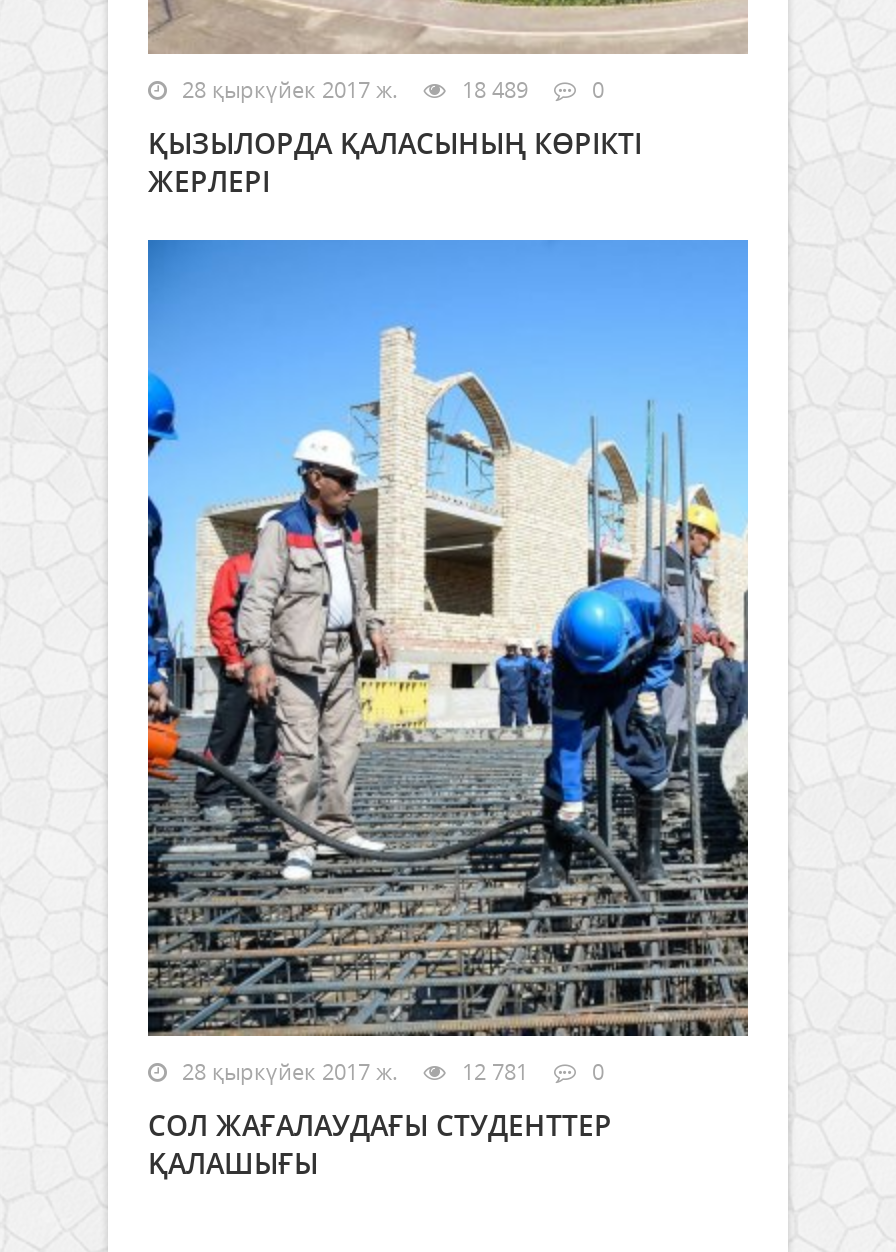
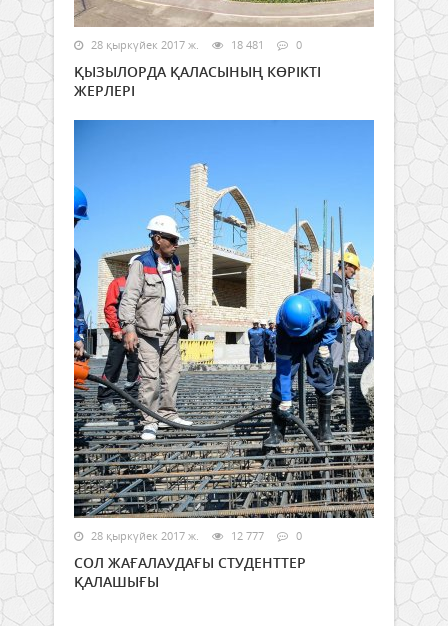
[176,75,604,105] 28 қыркүйек 2017 ж. 18 489 0 -> [88,37,302,52] 28 қыркүйек 2017 ж. 18 481 0
[176,1057,604,1087] 28 қыркүйек 2017 ж. 12 781 0 -> [88,528,302,543] 28 қыркүйек 2017 ж. 12 777 0

